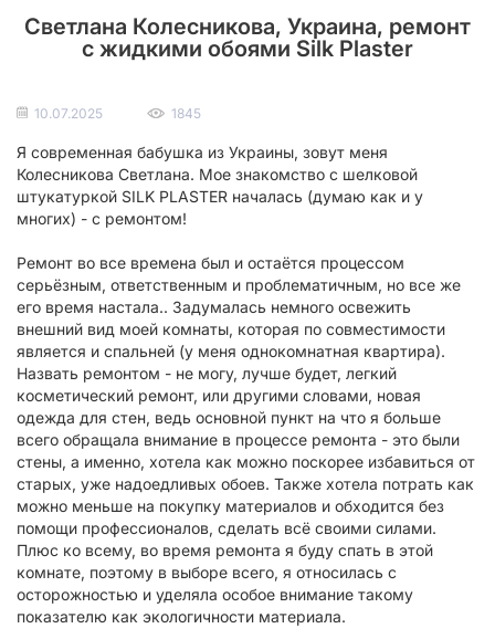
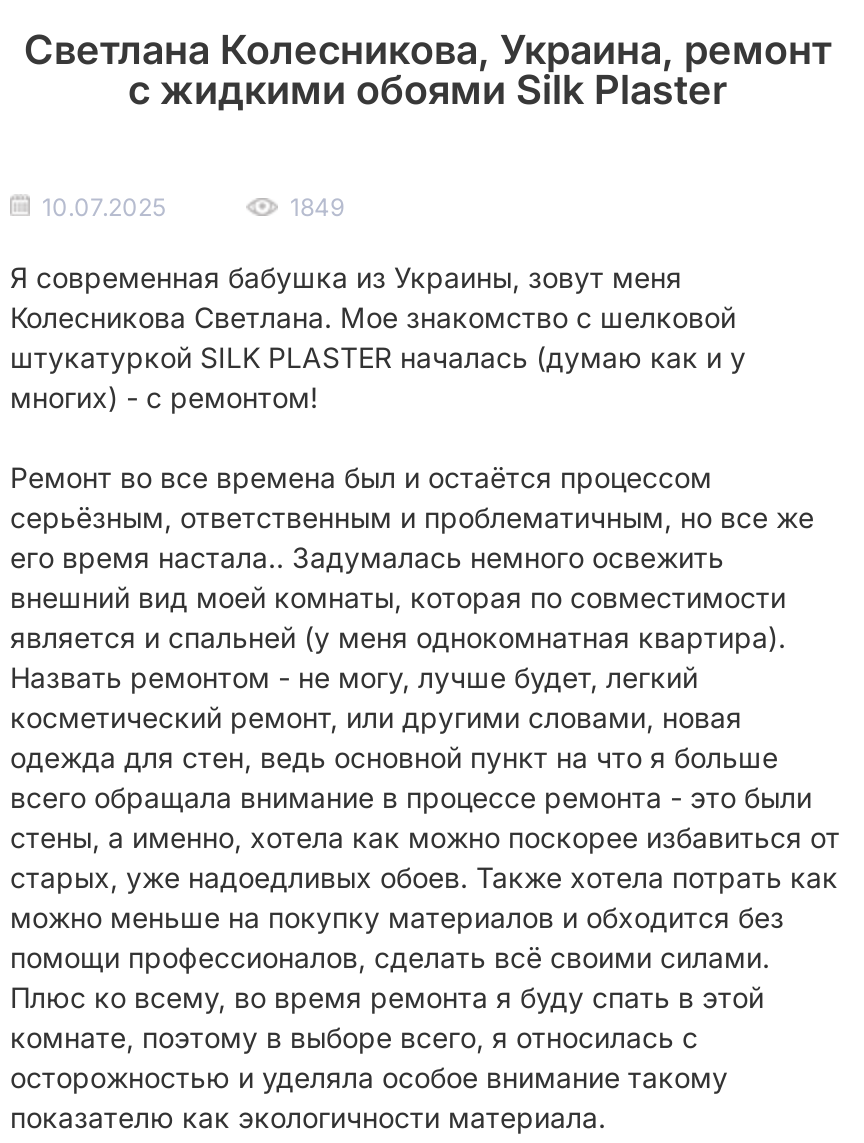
[171,105,201,122] 1845 -> [290,192,344,222] 1849

